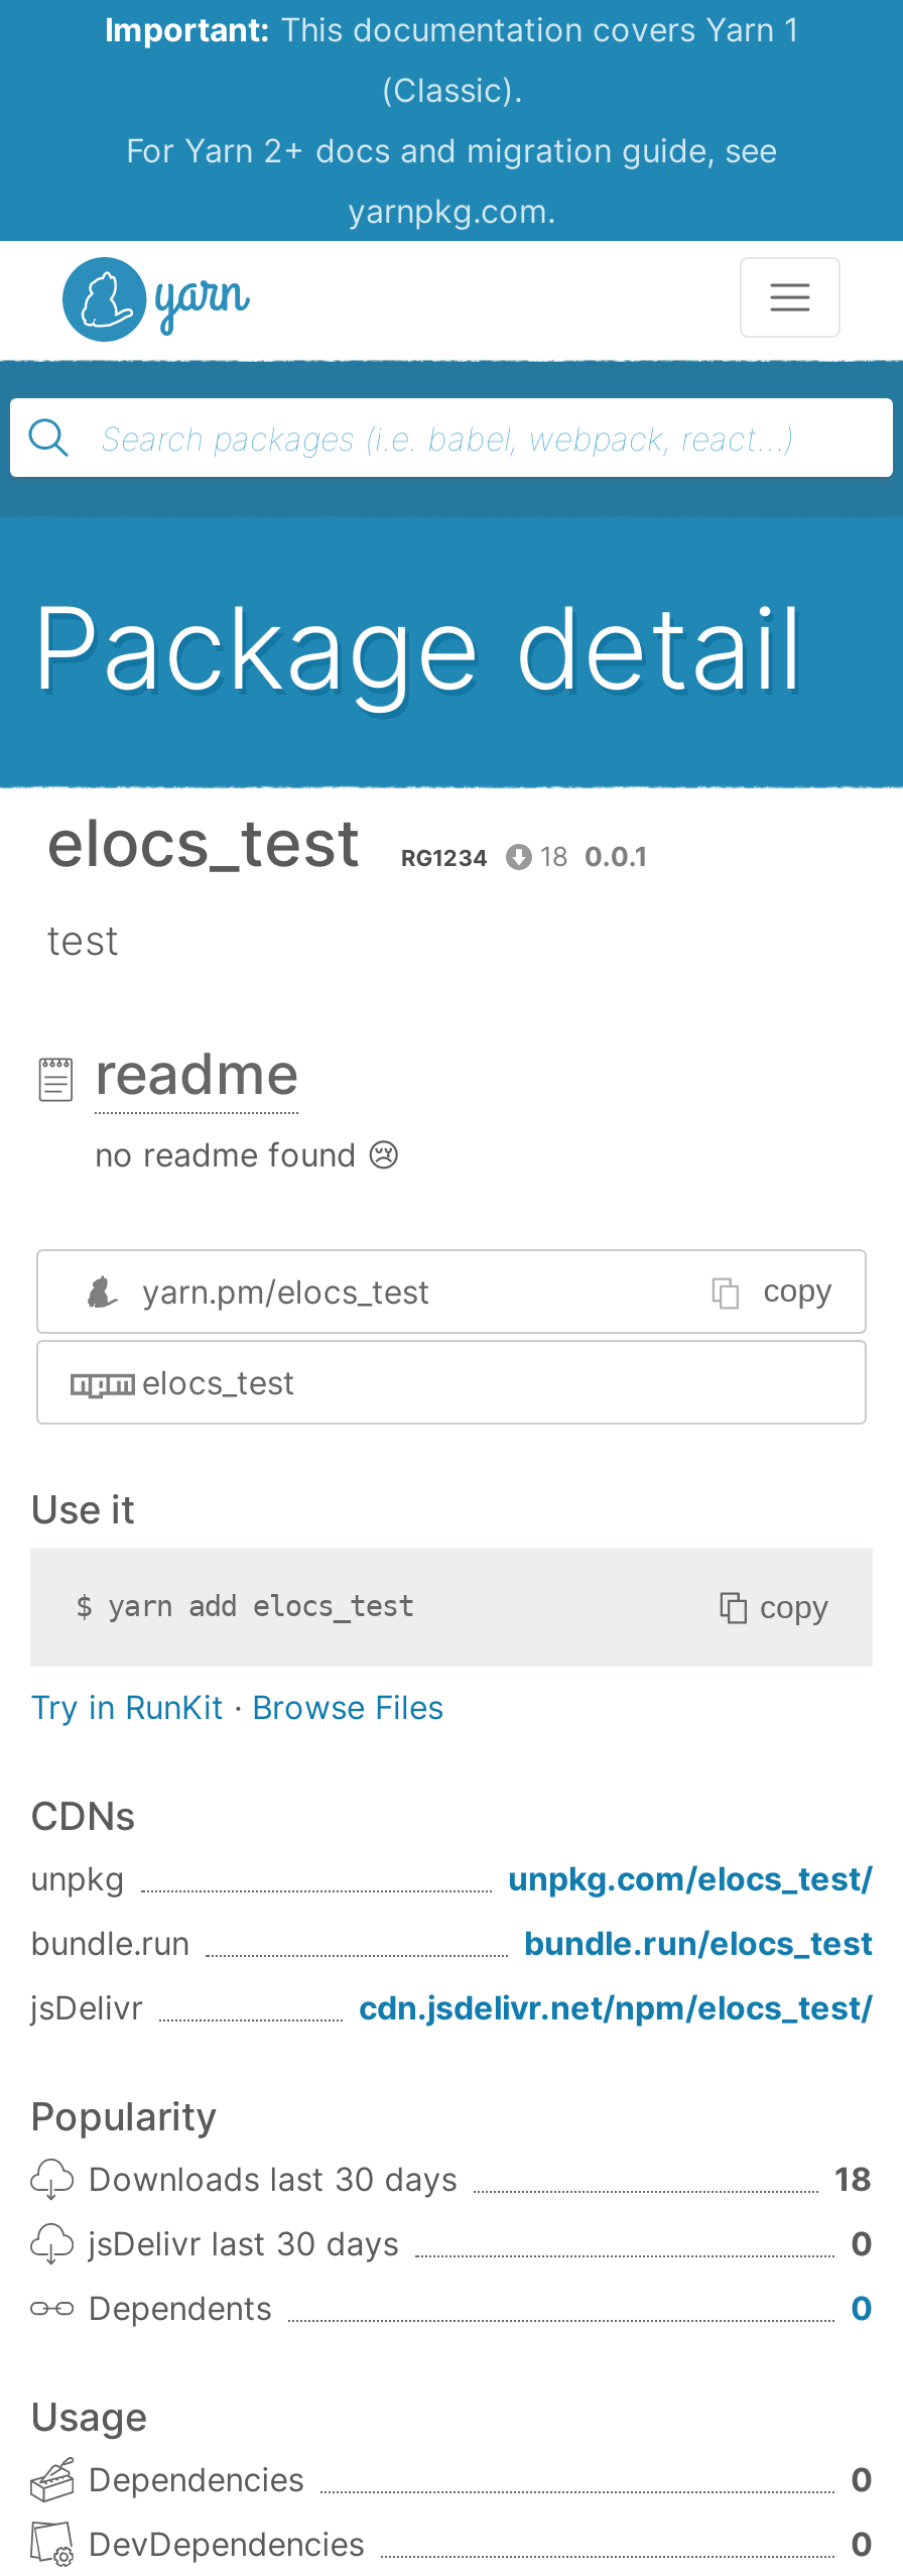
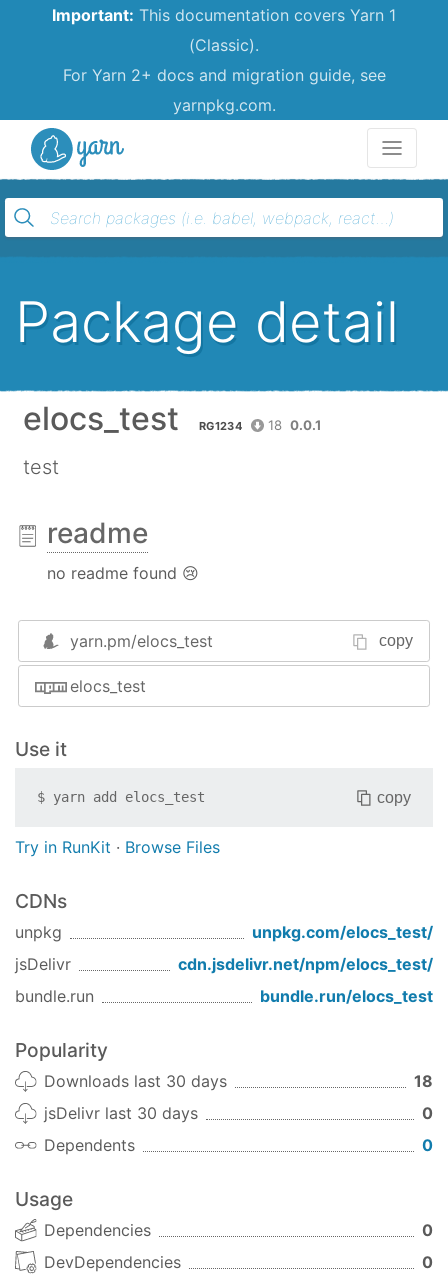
moved [30,1923,873,1964] -> [15,986,433,1006]: bundle.run | bundle.run/elocs_test
moved [30,1988,873,2028] -> [15,954,433,974]: jsDelivr | cdn.jsdelivr.net/npm/elocs_test/

